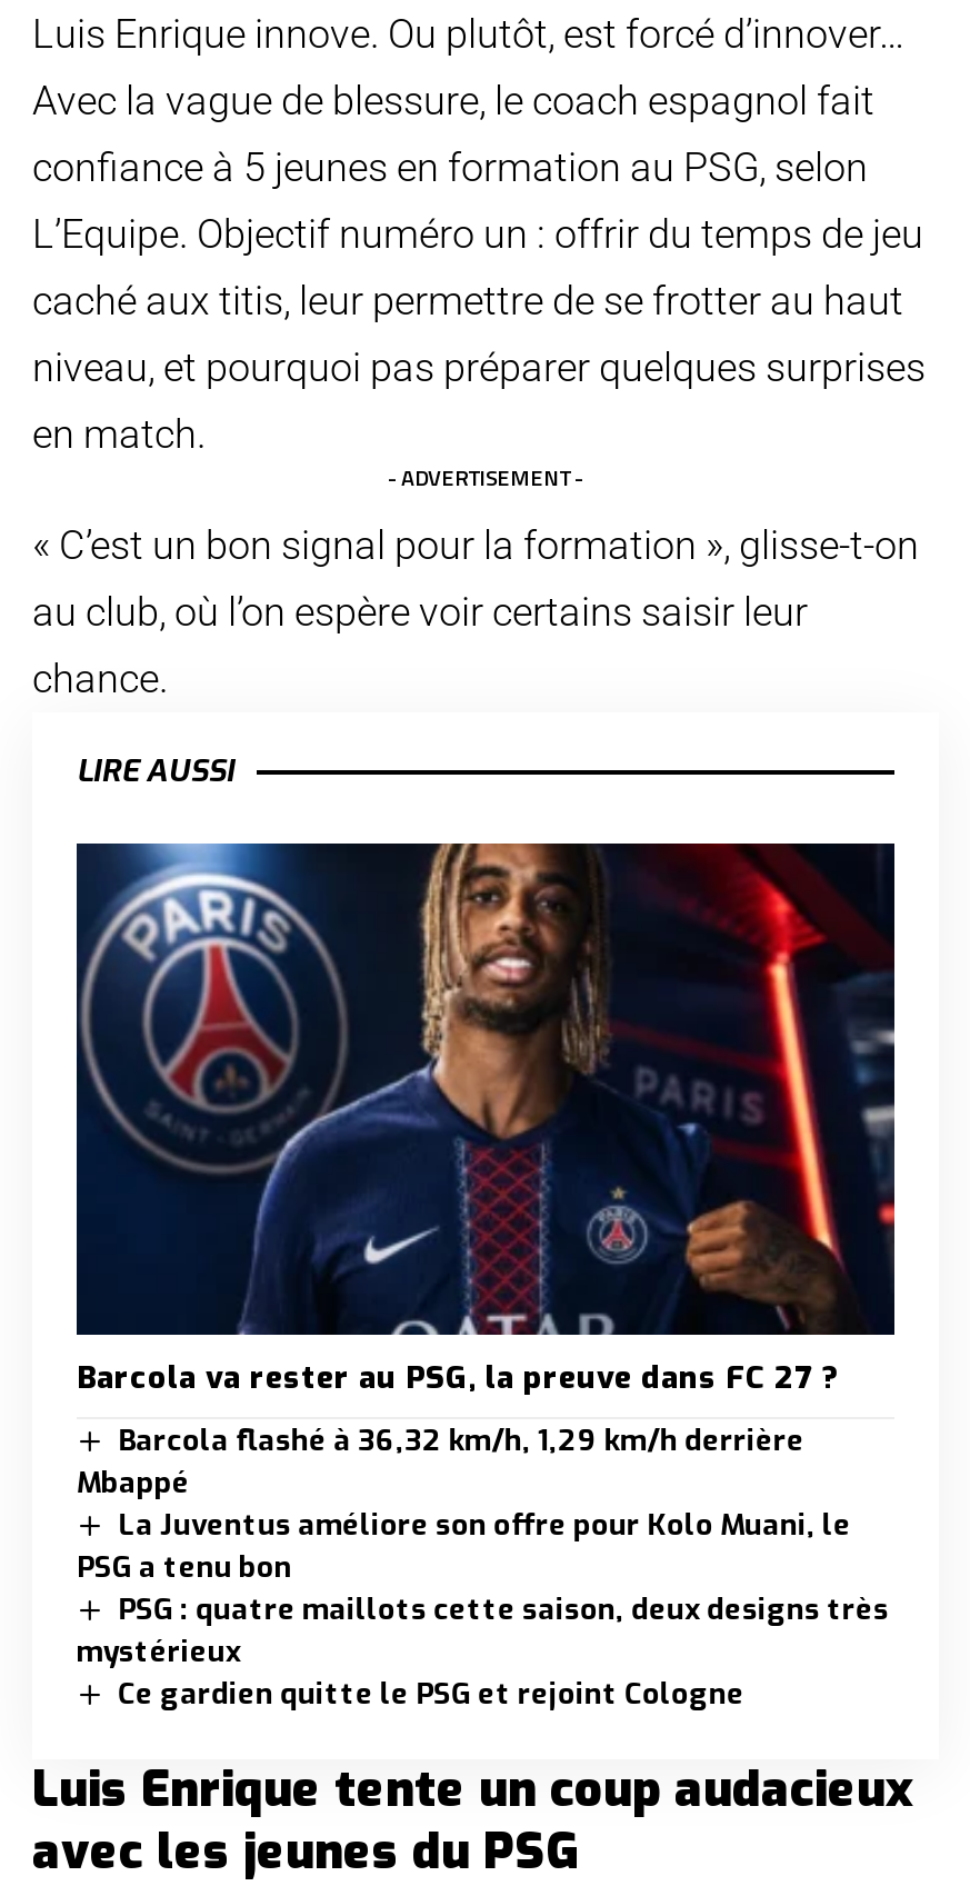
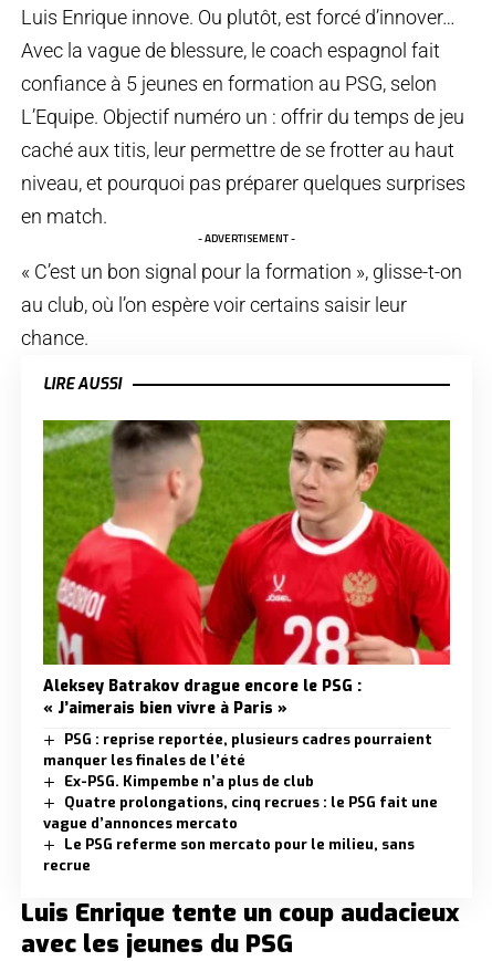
[74,841,897,1398] [image] | Barcola va rester au PSG, la preuve dans FC 27 ? -> [42,419,451,718] [image] | Aleksey Batrakov drague encore le PSG : | « J’aimerais bien vivre à Paris »
[77,1421,889,1712] Barcola flashé à 36,32 km/h, 1,29 km/h derrière | Mbappé | La Juventus améliore son offre pour Kolo Muani, le | PSG a tenu bon | PSG : quatre maillots cette saison, deux designs très | mystérieux | Ce gardien quitte le PSG et rejoint Cologne -> [43,729,437,875] PSG : reprise reportée, plusieurs cadres pourraient | manquer les finales de l’été | Ex-PSG. Kimpembe n’a plus de club | Quatre prolongations, cinq recrues : le PSG fait une | vague d’annonces mercato | Le PSG referme son mercato pour le milieu, sans | recrue

